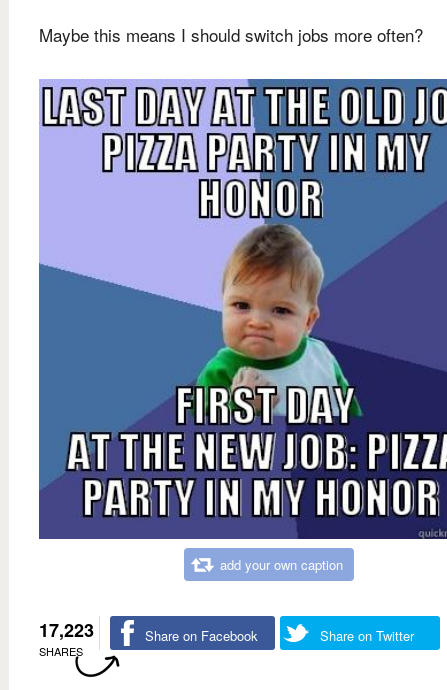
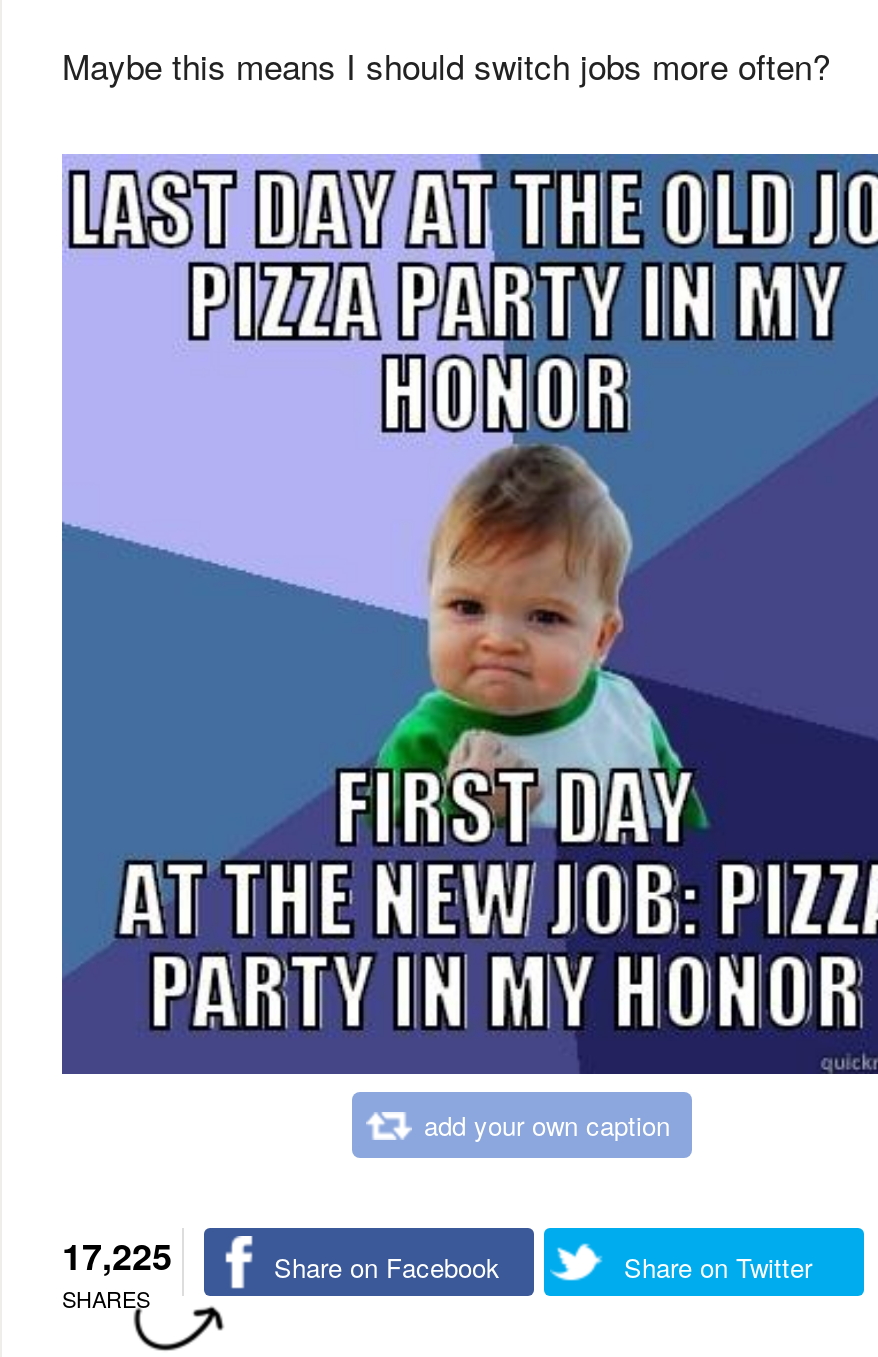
[39,617,94,643] 17,223 -> [62,1230,172,1282] 17,225

